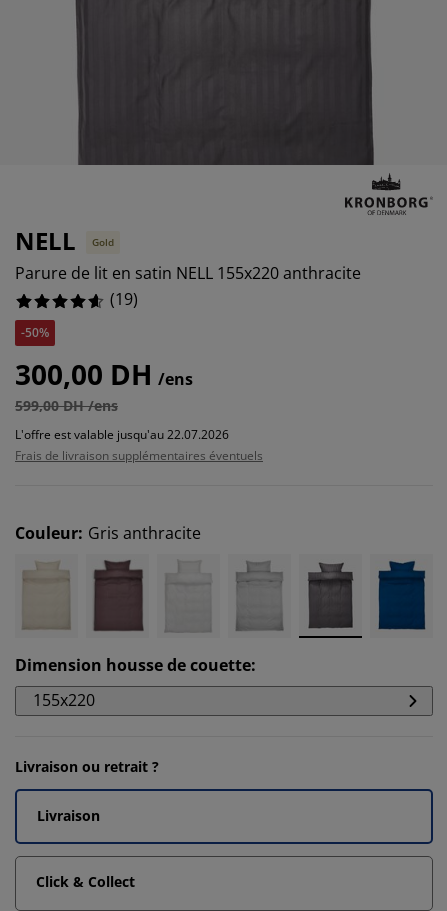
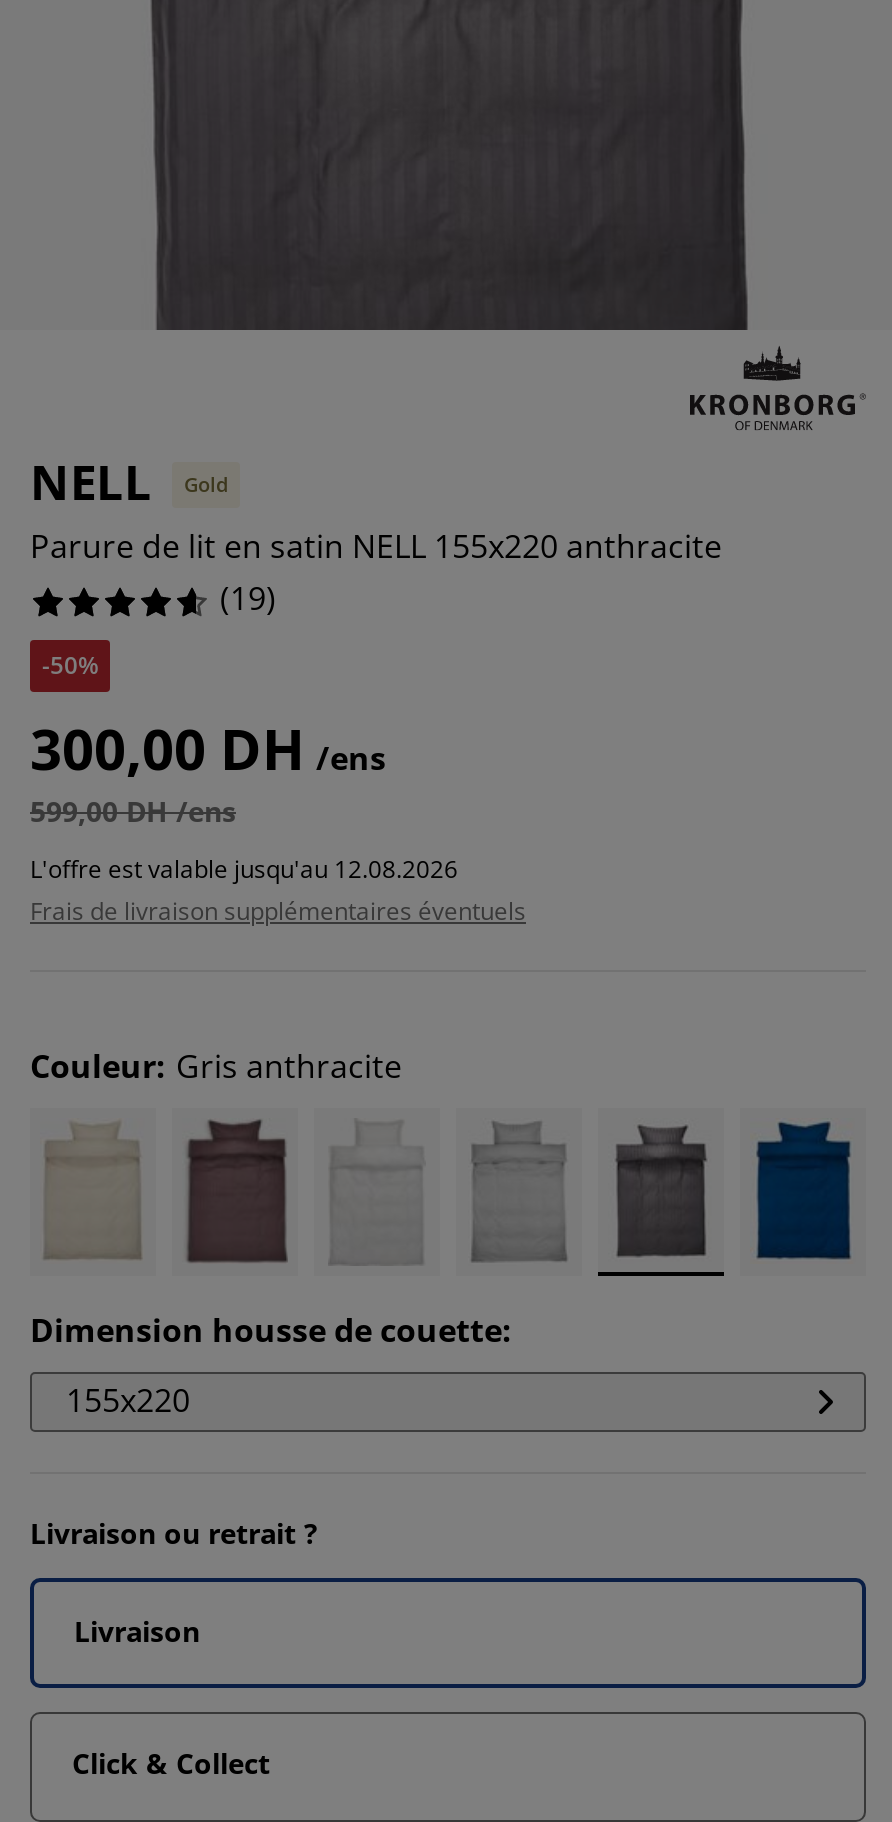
[15,425,229,442] L'offre est valable jusqu'au 22.07.2026 -> [30,851,458,885] L'offre est valable jusqu'au 12.08.2026

